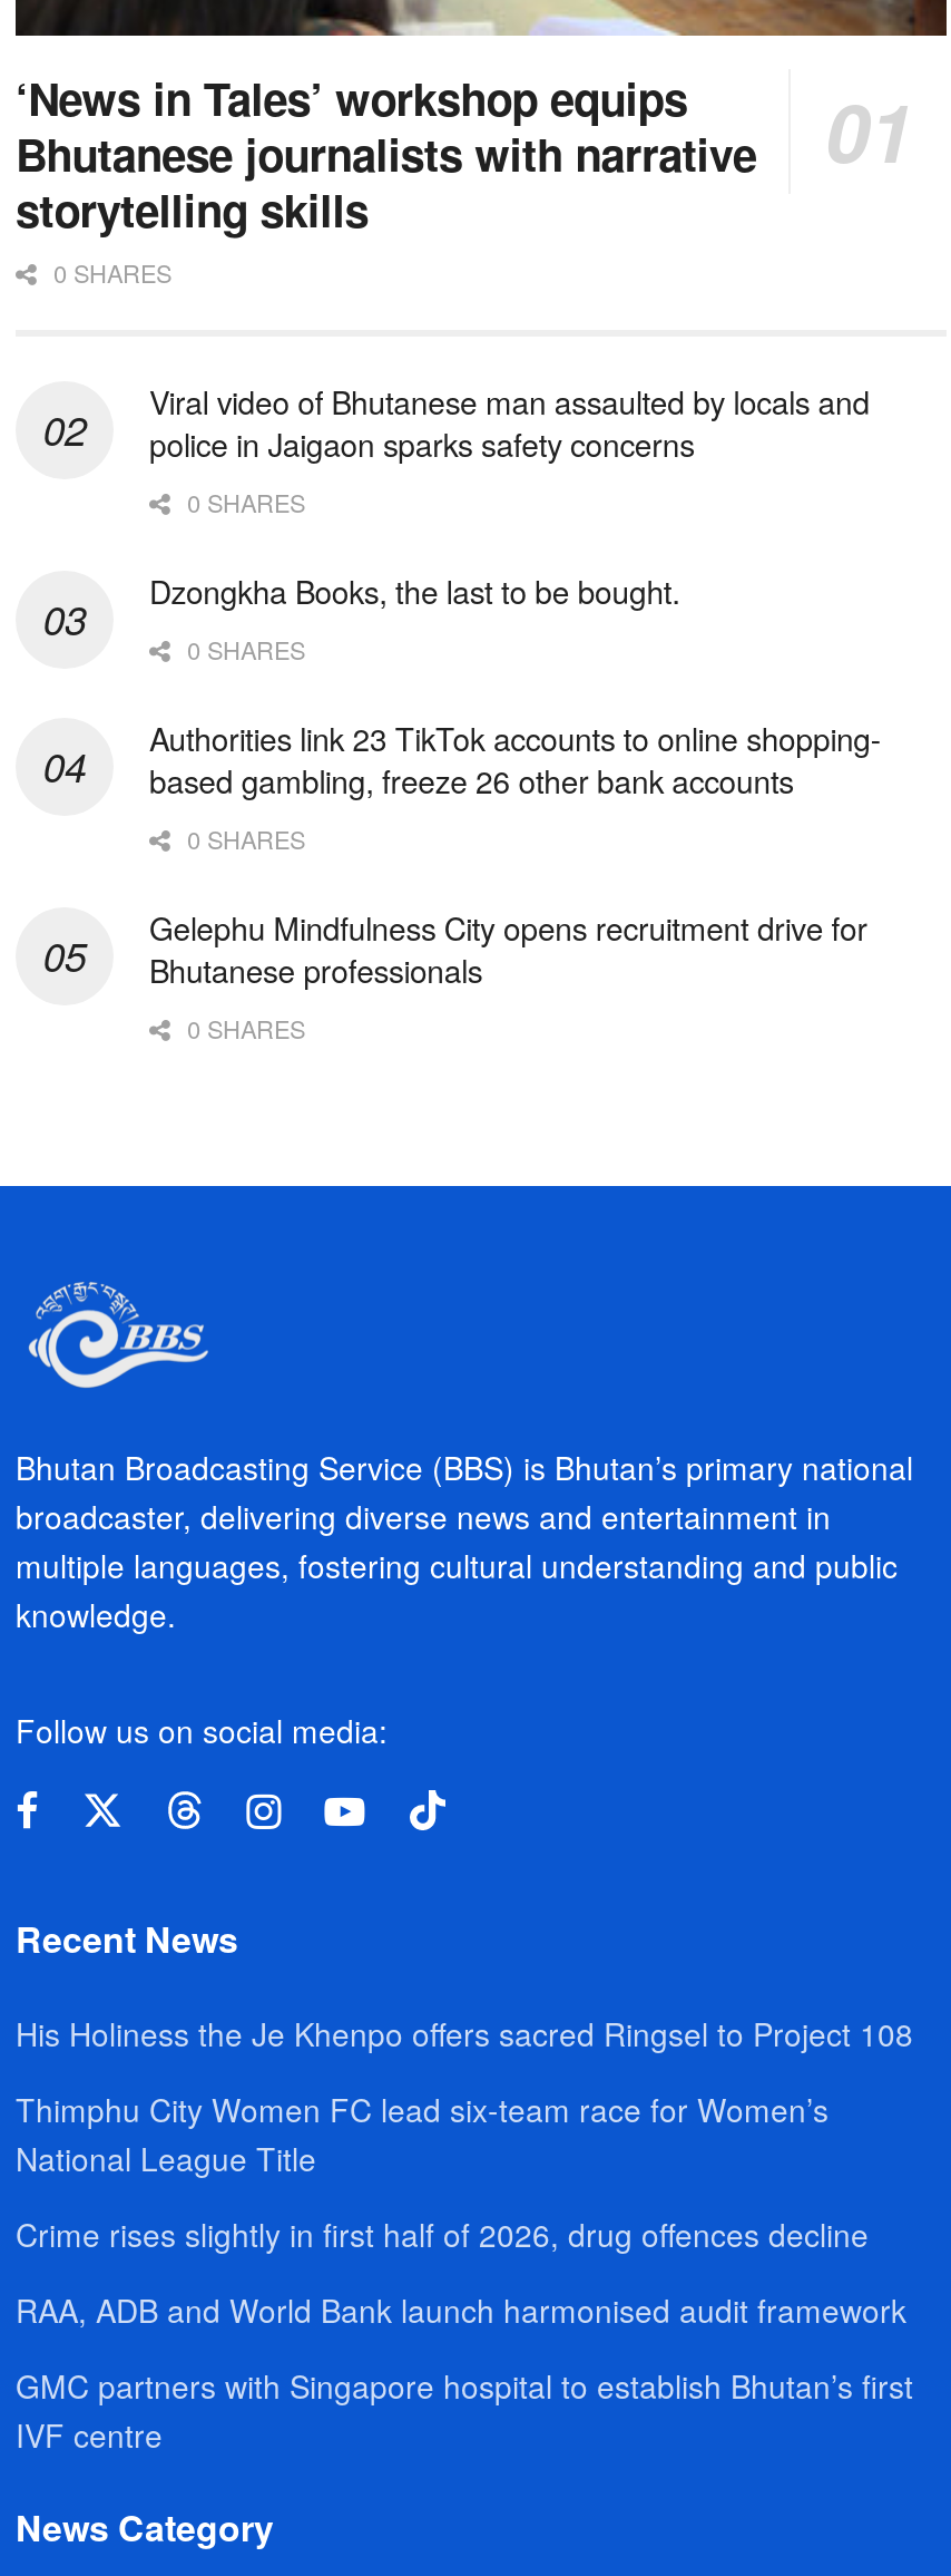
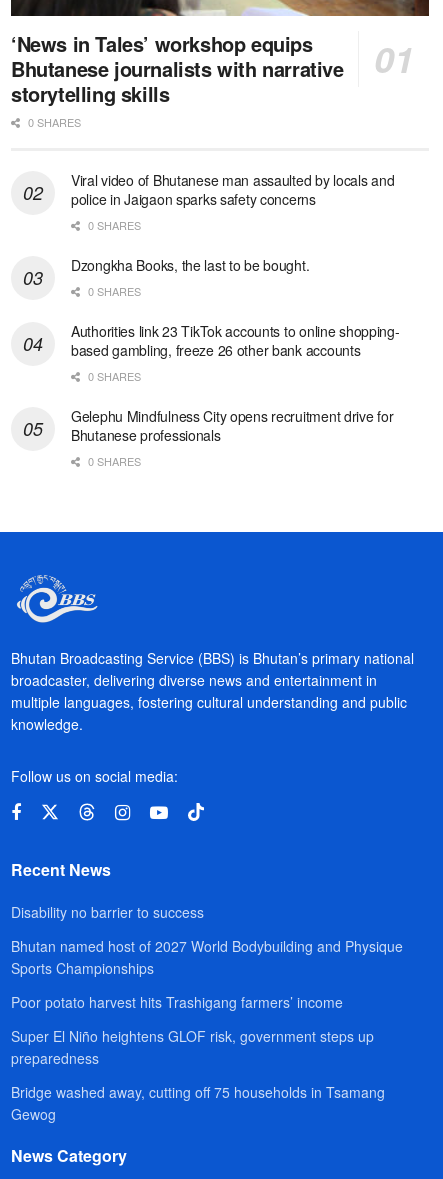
[16,2010,913,2055] His Holiness the Je Khenpo offers sacred Ringsel to Project 108 -> [11,902,204,922] Disability no barrier to success
[16,2086,829,2180] Thimphu City Women FC lead six-team race for Women’s | National League Title -> [11,936,403,978] Bhutan named host of 2027 World Bodybuilding and Physique | Sports Championships
[16,2211,869,2256] Crime rises slightly in first half of 2026, drug offences decline -> [11,992,343,1012] Poor potato harvest hits Trashigang farmers’ income
[16,2287,906,2331] RAA, ADB and World Bank launch harmonised audit framework -> [11,1026,374,1068] Super El Niño heightens GLOF risk, government steps up | preparedness
[16,2363,913,2456] GMC partners with Singapore hospital to establish Bhutan’s first | IVF centre -> [11,1082,385,1124] Bridge washed away, cutting off 75 households in Tsamang | Gewog

